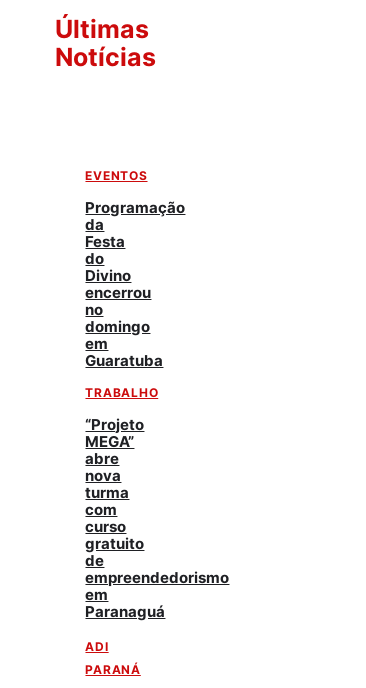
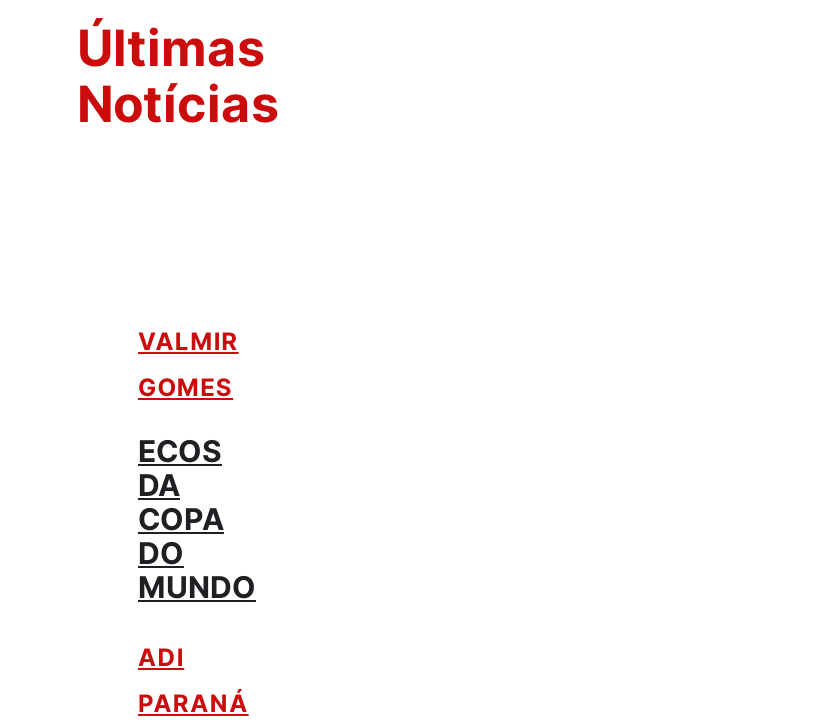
[85,168,229,621] EVENTOS | Programação | da | Festa | do | Divino | encerrou | no | domingo | em | Guaratuba | TRABALHO | “Projeto | MEGA” | abre | nova | turma | com | curso | gratuito | de | empreendedorismo | em | Paranaguá -> [138,326,256,606] VALMIR | GOMES | ECOS | DA | COPA | DO | MUNDO

